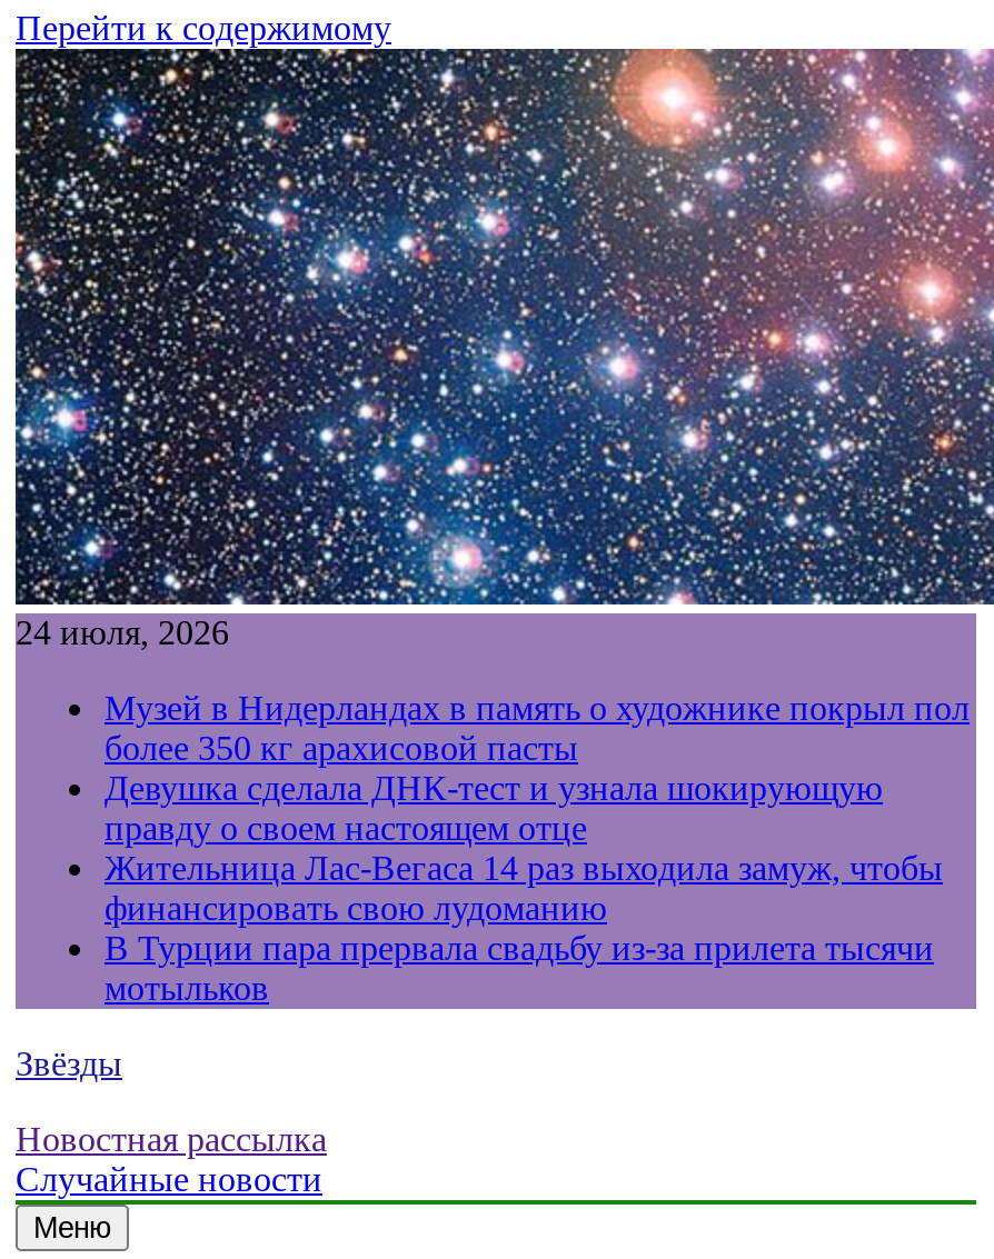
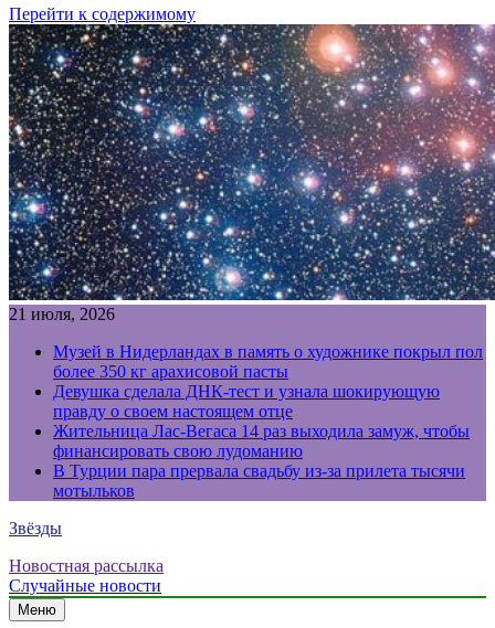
[16,613,229,651] 24 июля, 2026 -> [9,305,115,323] 21 июля, 2026

